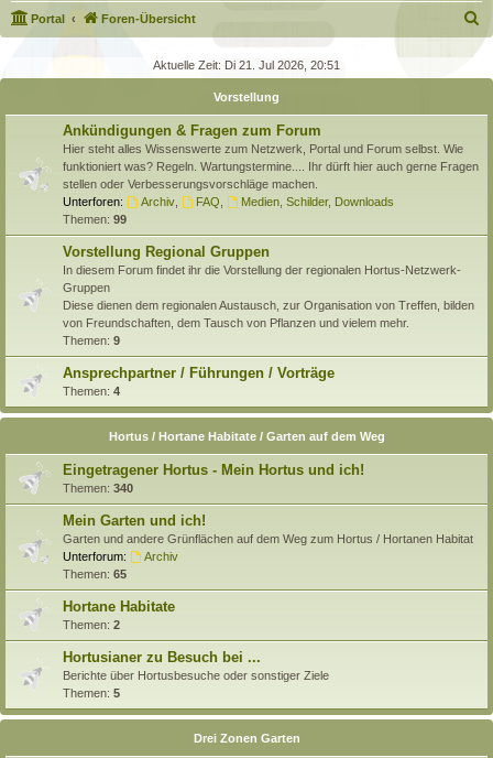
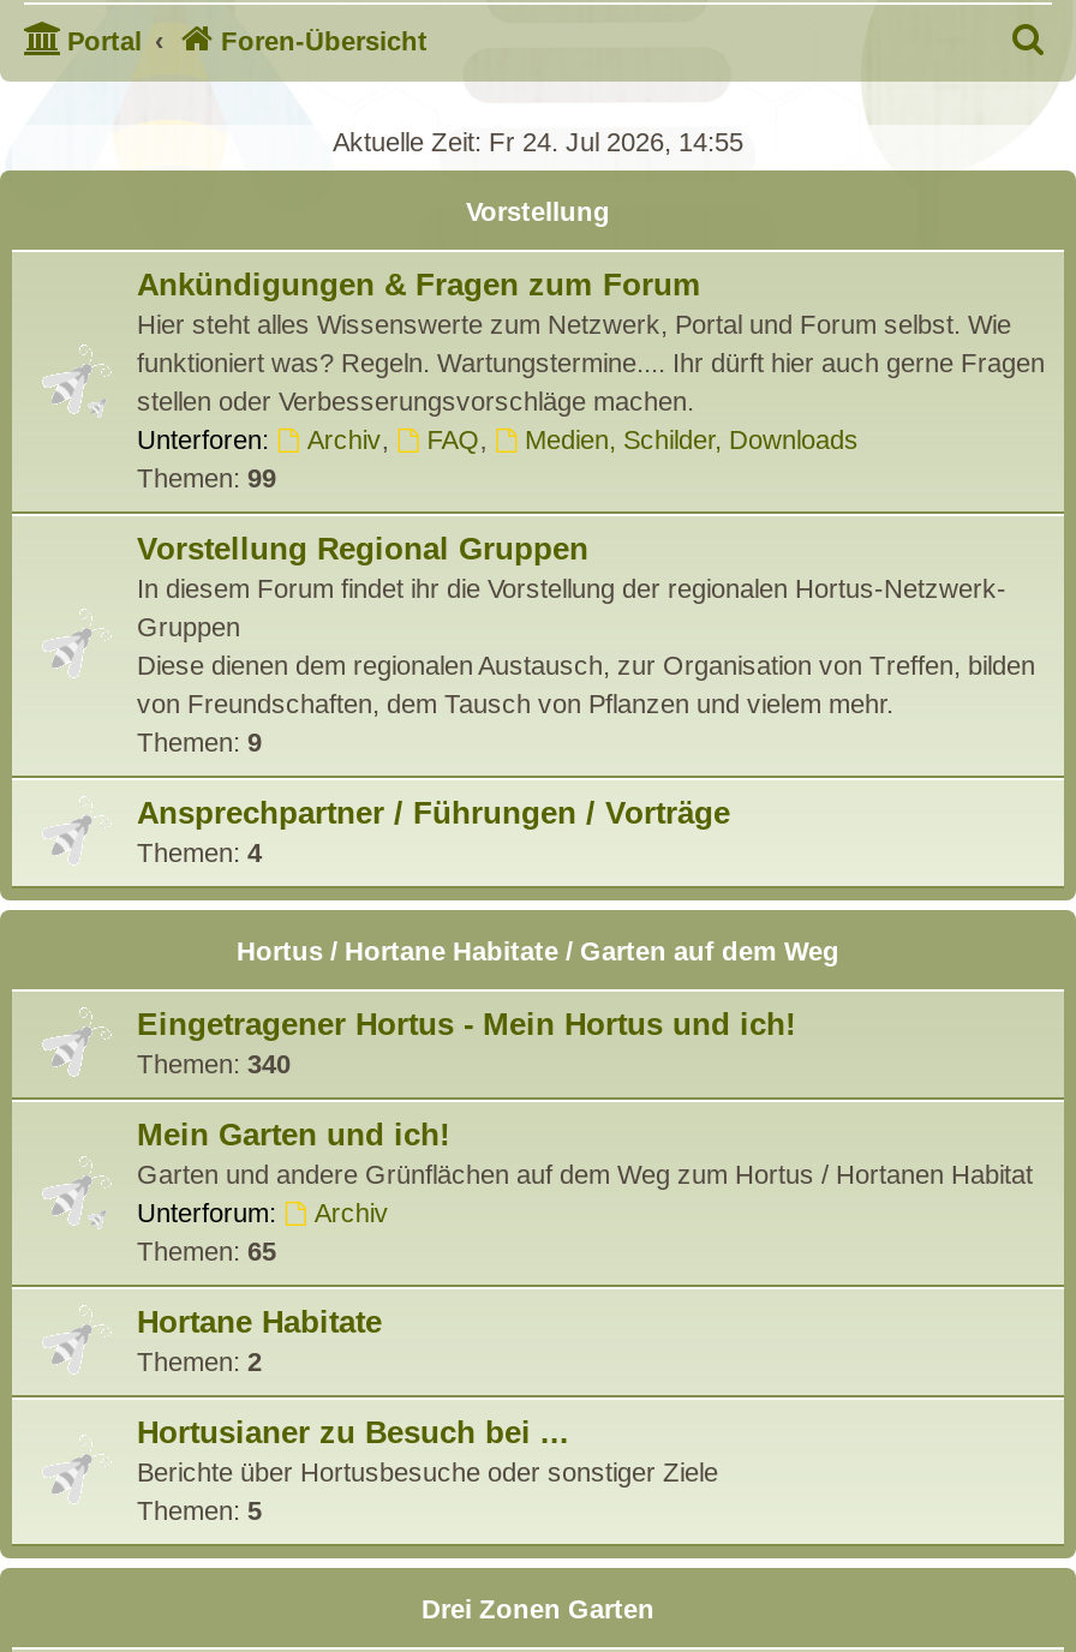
[153,58,340,71] Aktuelle Zeit: Di 21. Jul 2026, 20:51 -> [333,127,743,156] Aktuelle Zeit: Fr 24. Jul 2026, 14:55

